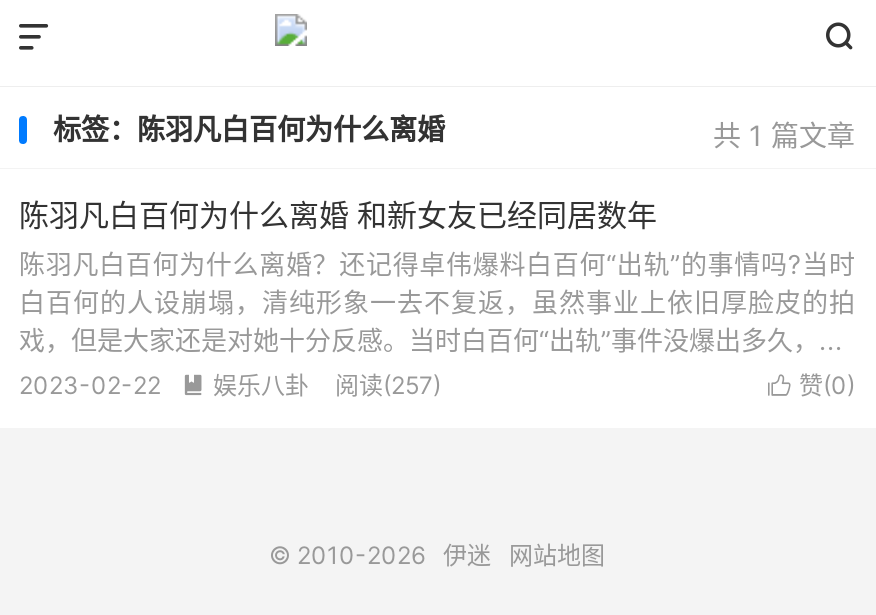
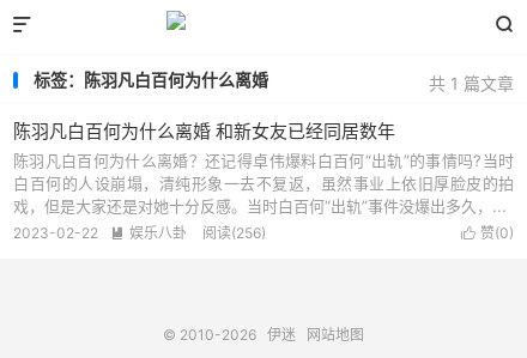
[335,370,441,400] 阅读(257) -> [202,224,266,242] 阅读(256)

